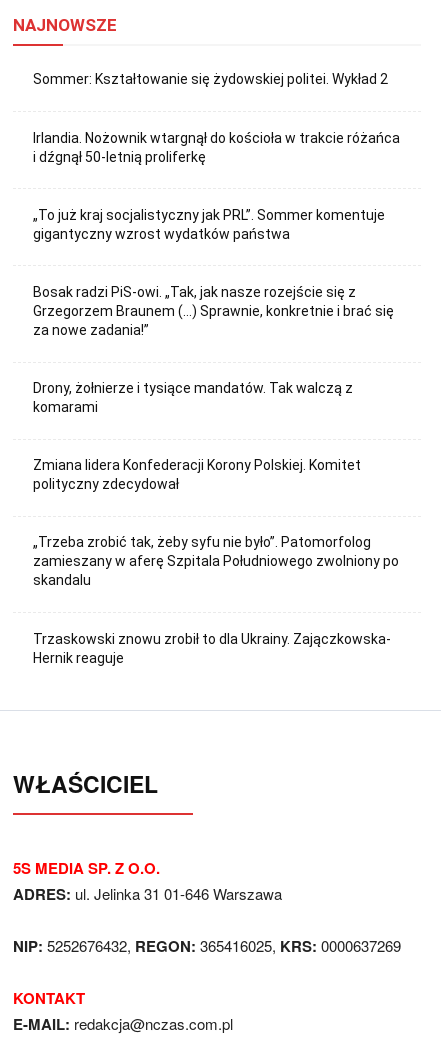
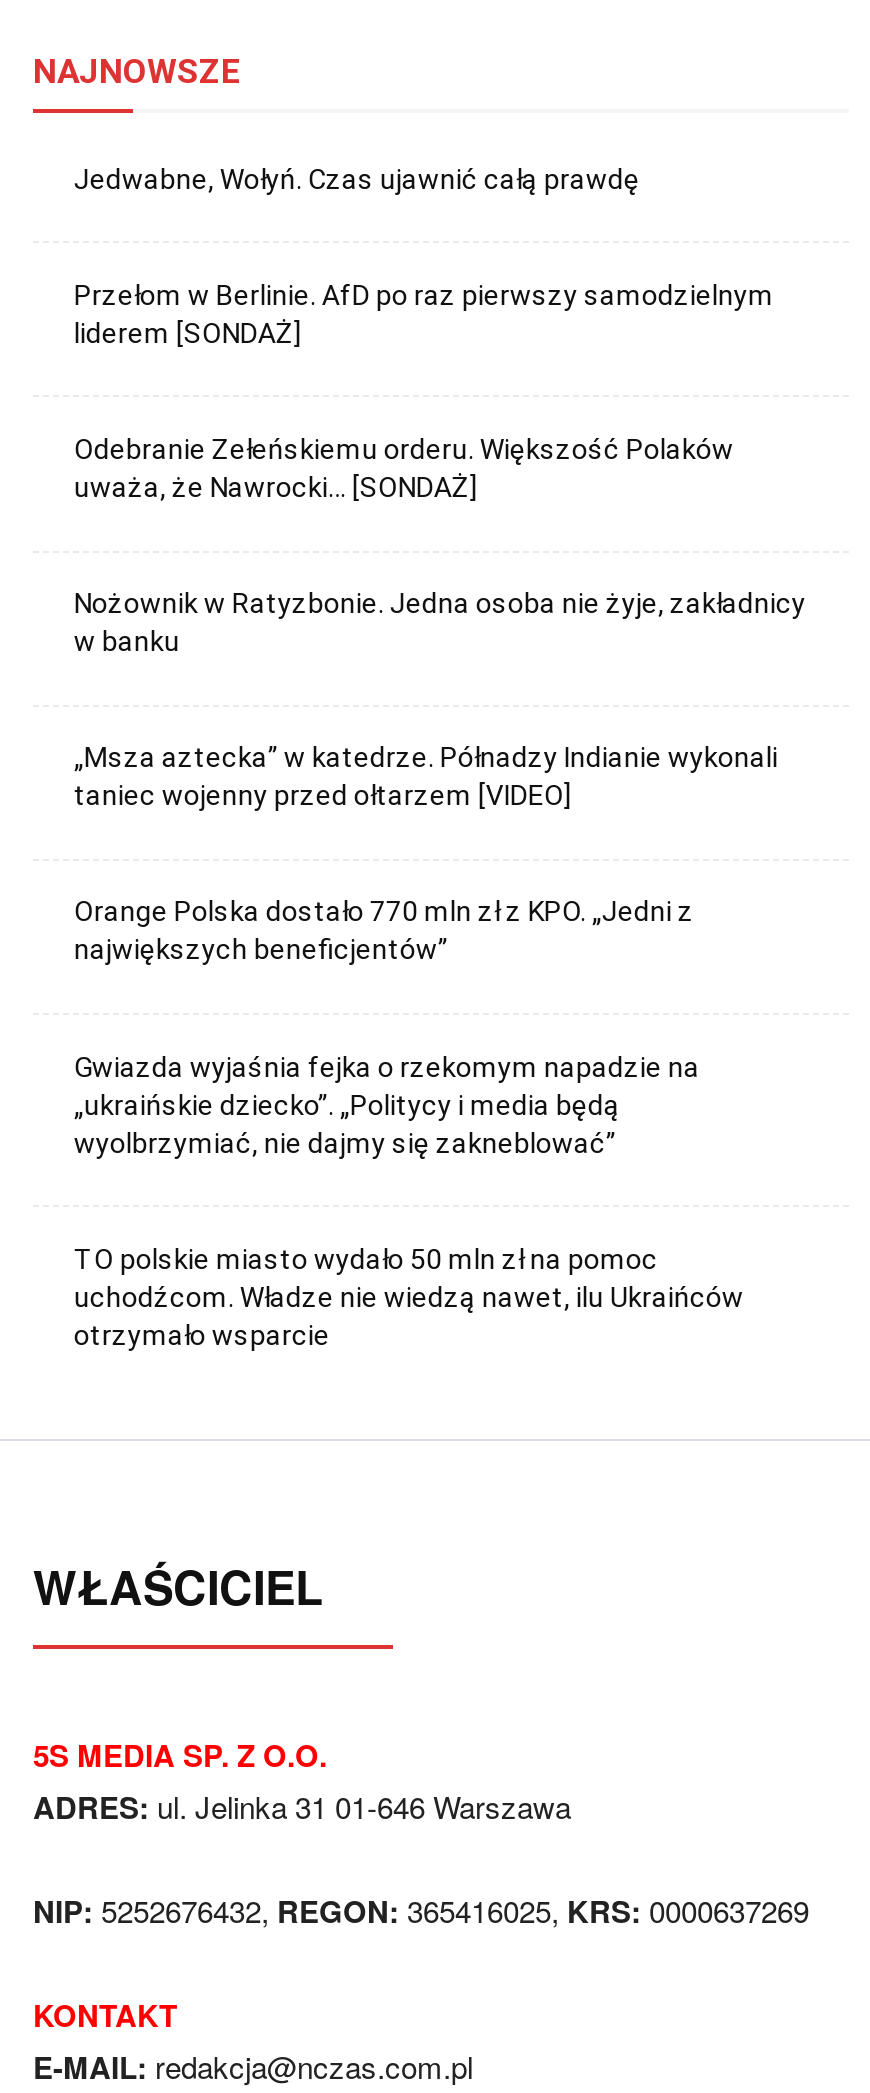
[33,71,388,87] Sommer: Kształtowanie się żydowskiej politei. Wykład 2 -> [74,162,640,194] Jedwabne, Wołyń. Czas ujawnić całą prawdę
[33,130,400,165] Irlandia. Nożownik wtargnął do kościoła w trakcie różańca | i dźgnął 50-letnią proliferkę -> [74,278,774,348] Przełom w Berlinie. AfD po raz pierwszy samodzielnym | liderem [SONDAŻ]
[33,207,385,242] „To już kraj socjalistyczny jak PRL”. Sommer komentuje | gigantyczny wzrost wydatków państwa -> [74,433,734,503] Odebranie Zełeńskiemu orderu. Większość Polaków | uważa, że Nawrocki… [SONDAŻ]
[33,284,394,338] Bosak radzi PiS-owi. „Tak, jak nasze rozejście się z | Grzegorzem Braunem (…) Sprawnie, konkretnie i brać się | za nowe zadania!” -> [74,587,806,657] Nożownik w Ratyzbonie. Jedna osoba nie żyje, zakładnicy | w banku
[33,380,353,415] Drony, żołnierze i tysiące mandatów. Tak walczą z | komarami -> [74,741,778,811] „Msza aztecka” w katedrze. Półnadzy Indianie wykonali | taniec wojenny przed ołtarzem [VIDEO]
[33,457,361,492] Zmiana lidera Konfederacji Korony Polskiej. Komitet | polityczny zdecydował -> [74,895,694,965] Orange Polska dostało 770 mln zł z KPO. „Jedni z | największych beneficjentów”
[33,534,399,588] „Trzeba zrobić tak, żeby syfu nie było”. Patomorfolog | zamieszany w aferę Szpitala Południowego zwolniony po | skandalu -> [74,1050,700,1158] Gwiazda wyjaśnia fejka o rzekomym napadzie na | „ukraińskie dziecko”. „Politycy i media będą | wyolbrzymiać, nie dajmy się zakneblować”
[33,631,391,666] Trzaskowski znowu zrobił to dla Ukrainy. Zajączkowska- | Hernik reaguje -> [74,1242,744,1350] TO polskie miasto wydało 50 mln zł na pomoc | uchodźcom. Władze nie wiedzą nawet, ilu Ukraińców | otrzymało wsparcie

